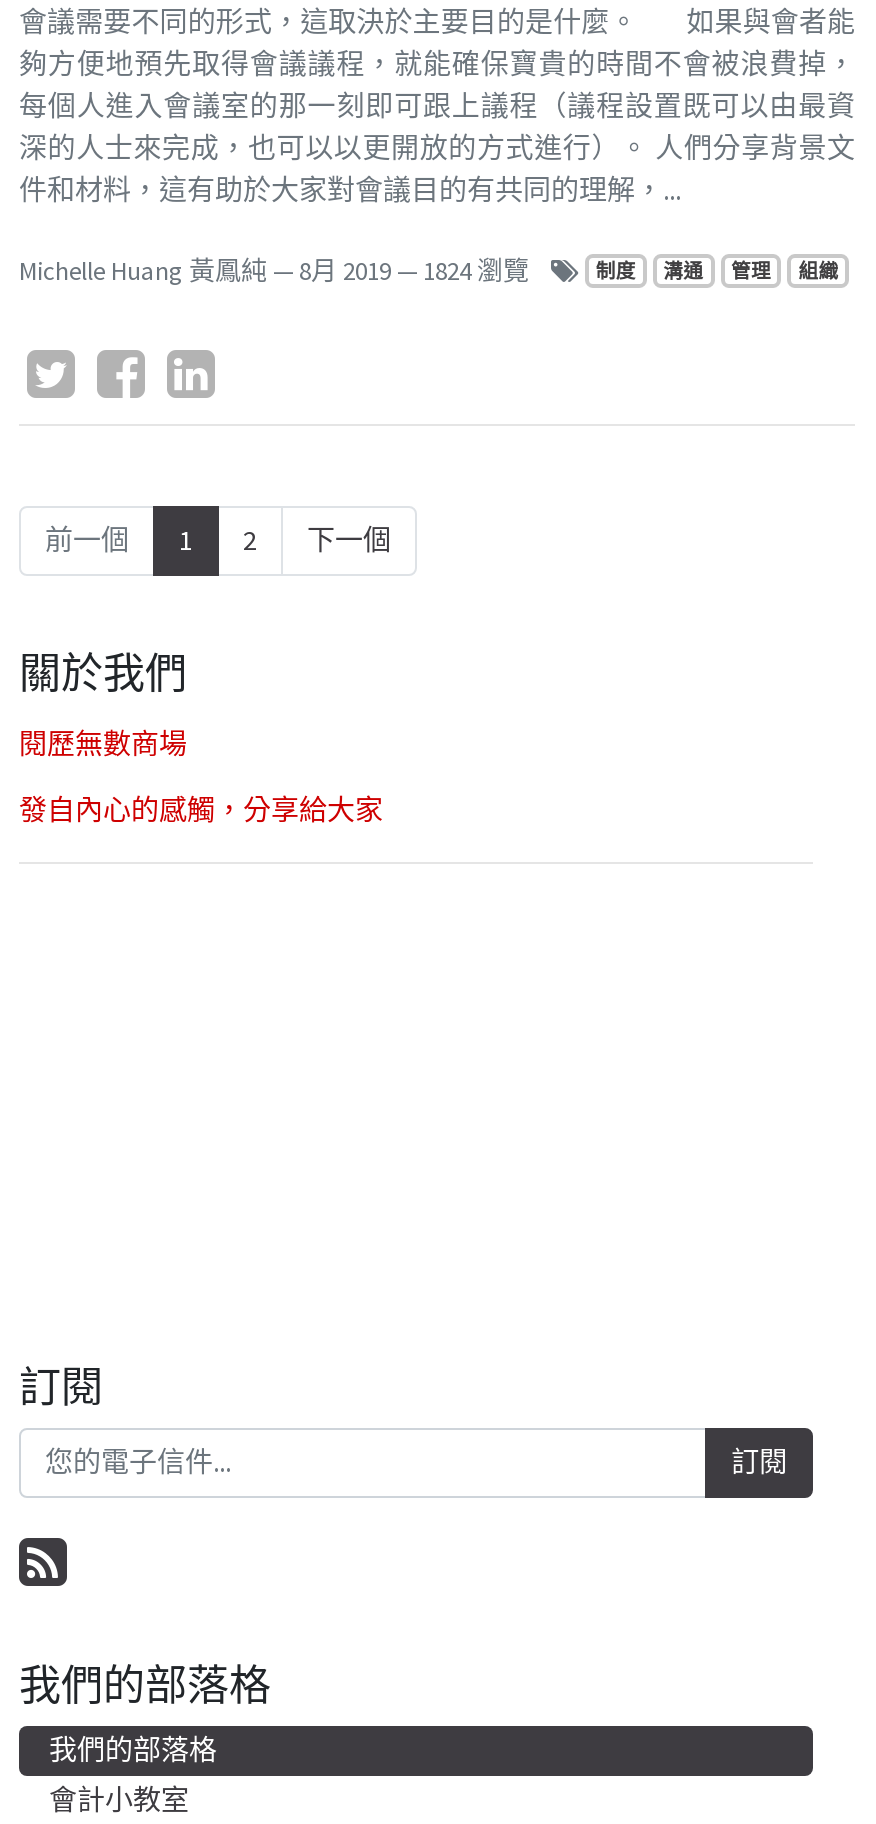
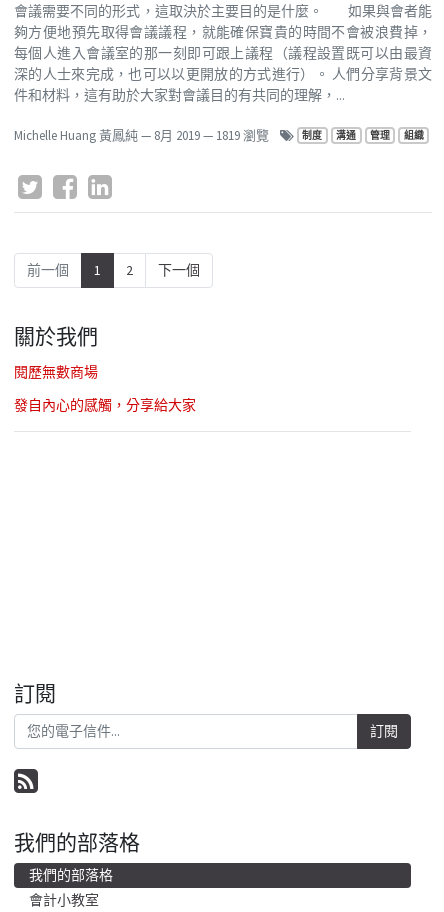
[19,253,535,287] Michelle Huang 黃鳳純— 8月 2019 — 1824 瀏覽 -> [14,127,272,144] Michelle Huang 黃鳳純— 8月 2019 — 1819 瀏覽

